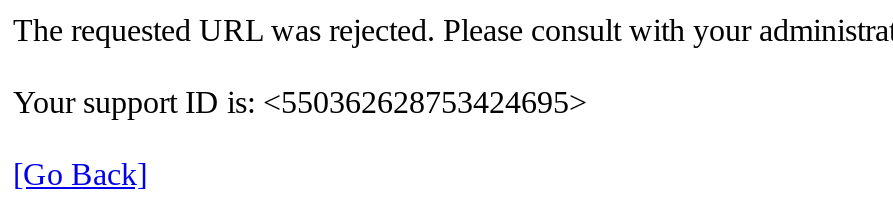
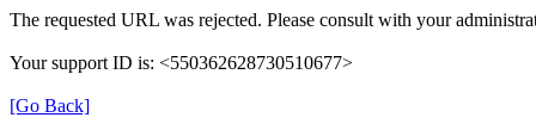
[13,85,587,119] Your support ID is: <550362628753424695> -> [10,52,353,73] Your support ID is: <550362628730510677>

